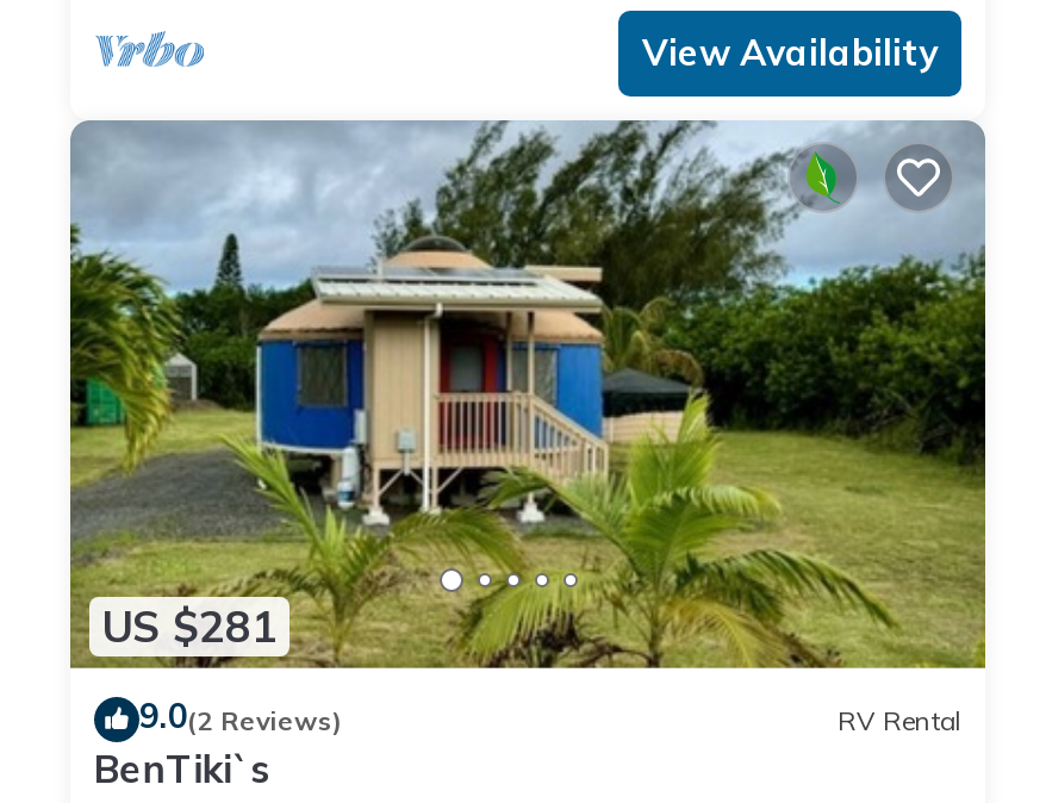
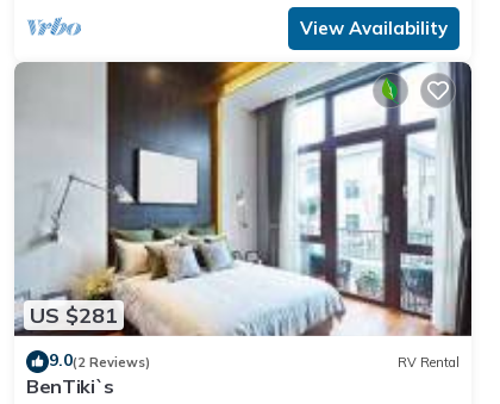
[68,118,988,671] [image] -> [14,61,473,337] [image]

